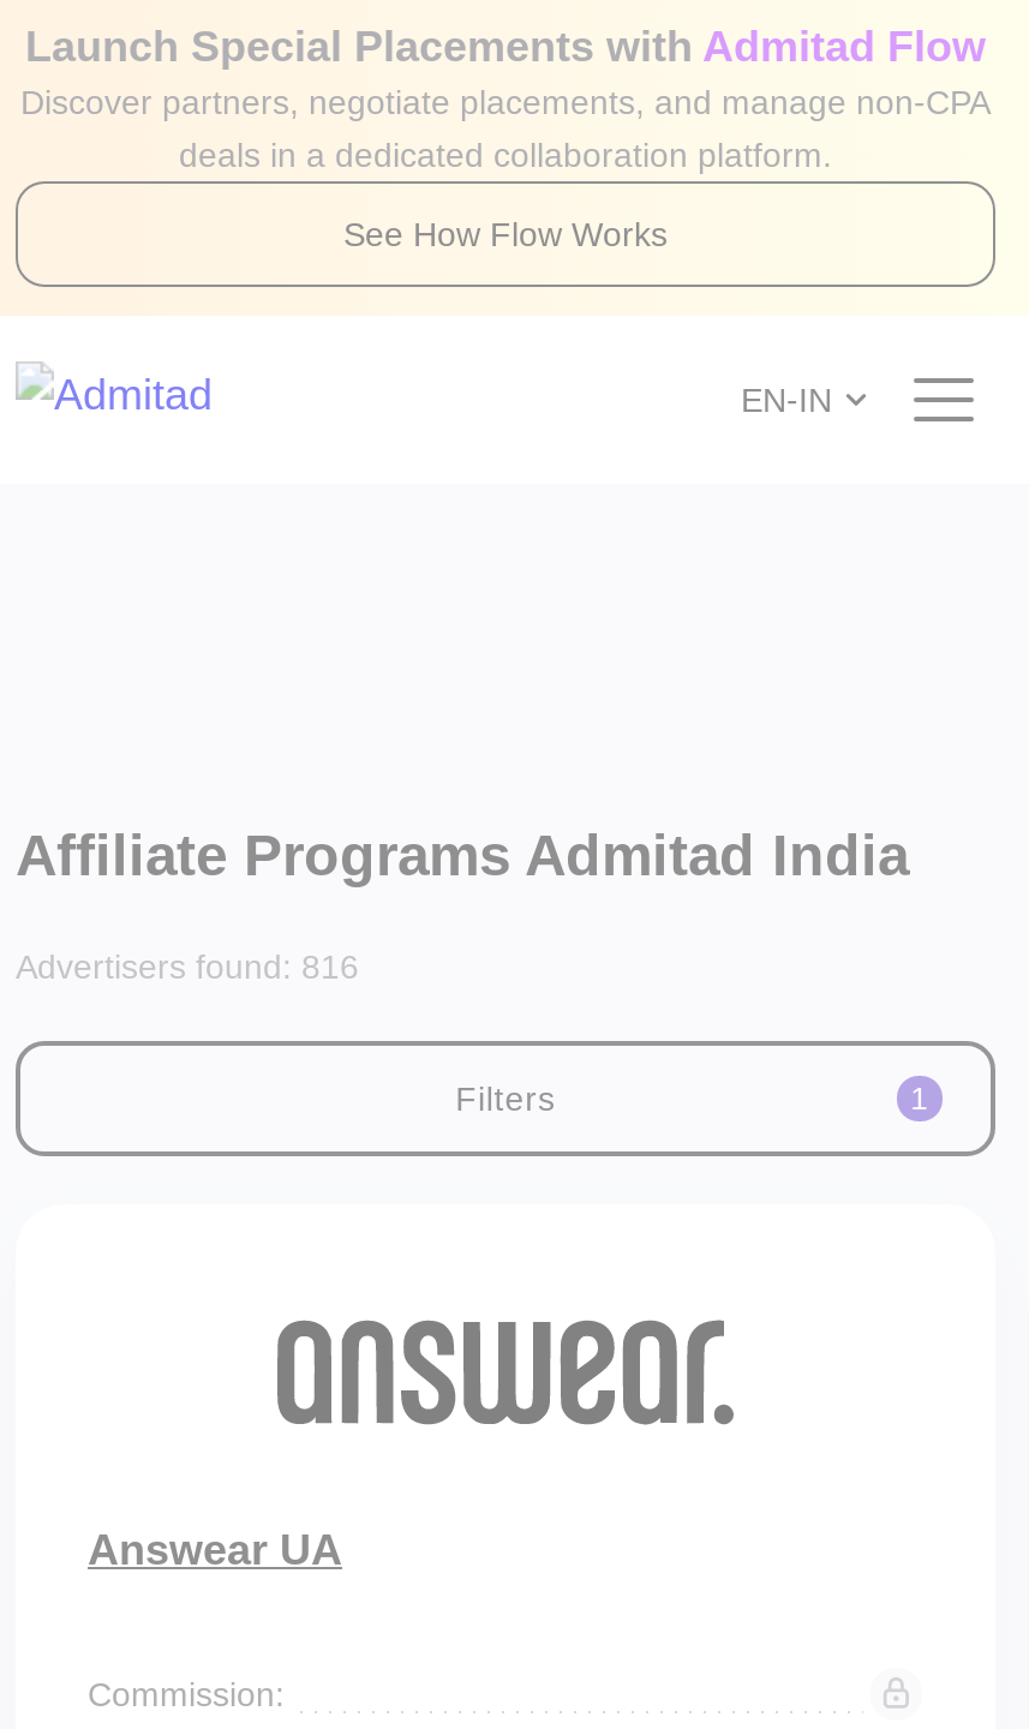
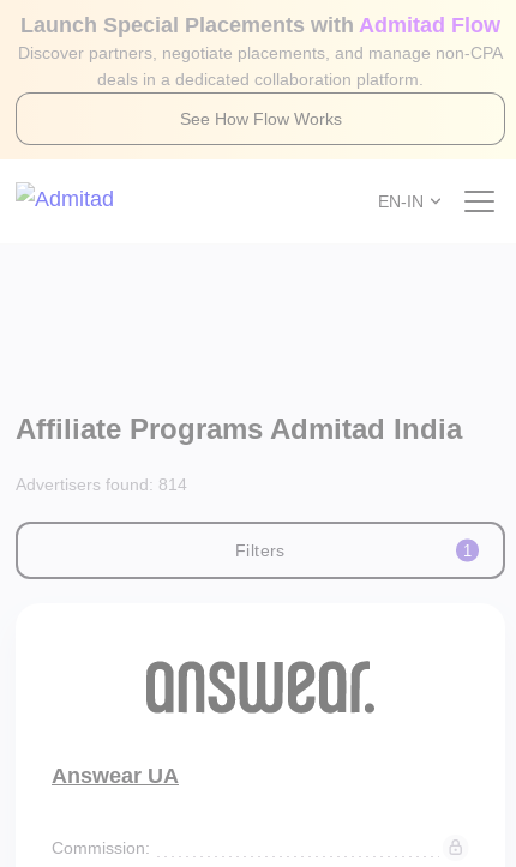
[16,947,359,986] Advertisers found: 816 -> [16,475,187,494] Advertisers found: 814

